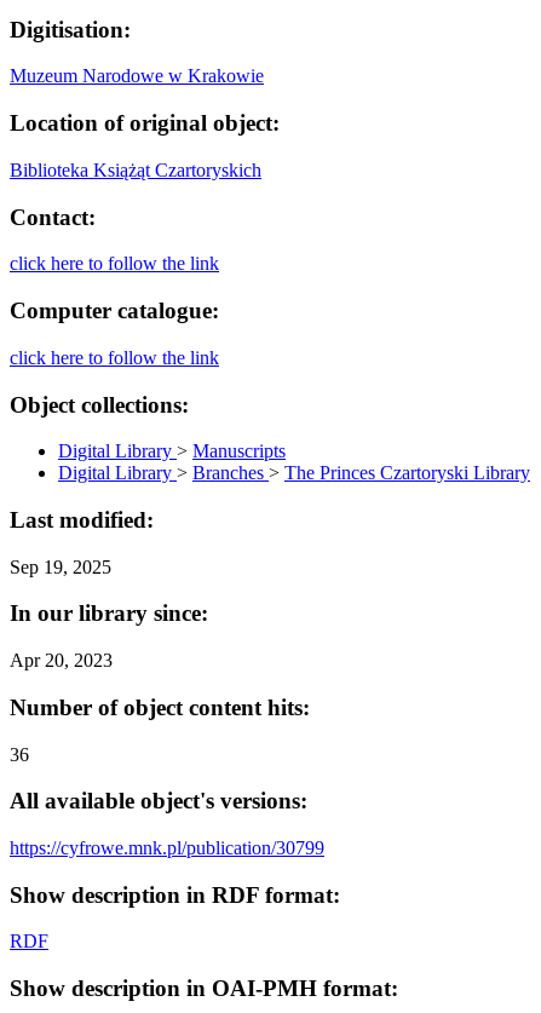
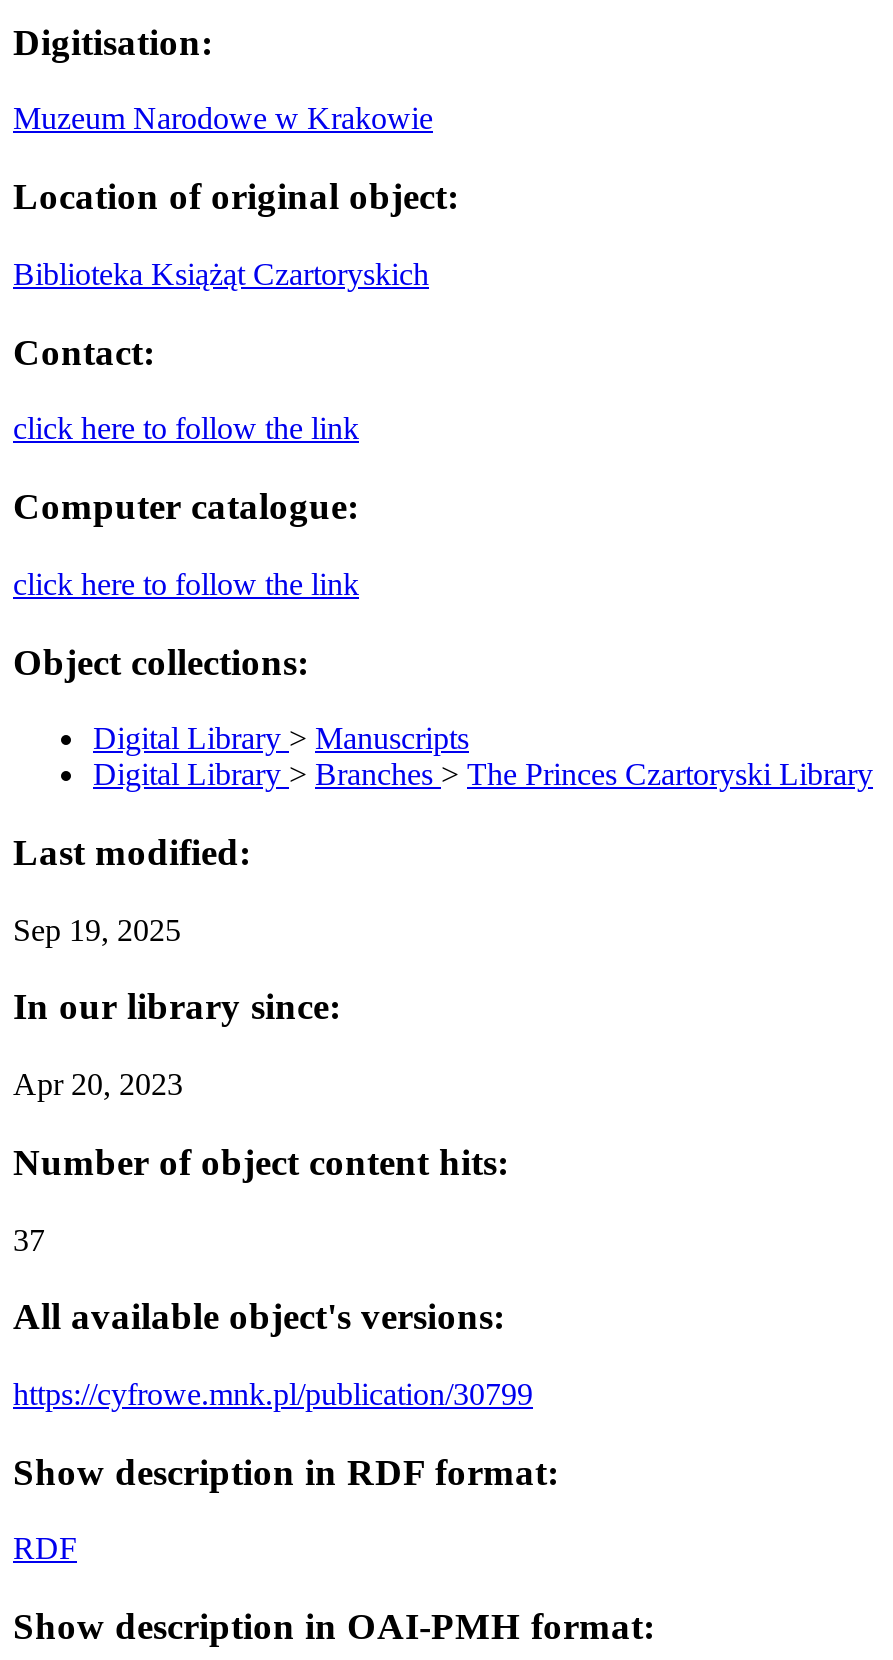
[10,744,29,764] 36 -> [13,1222,45,1256] 37

